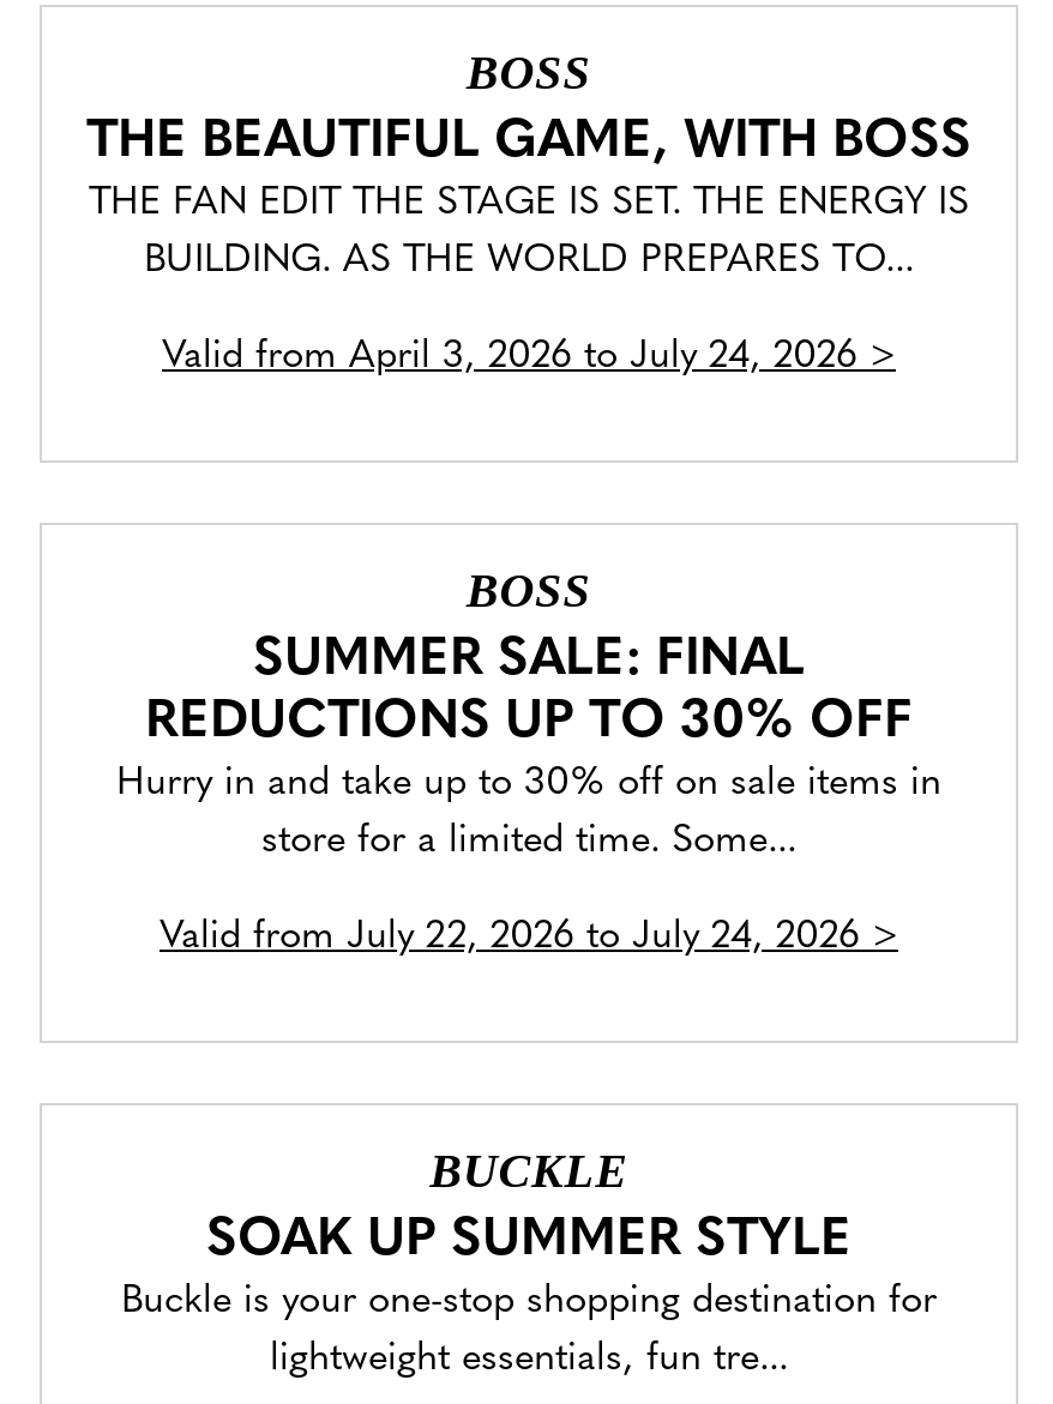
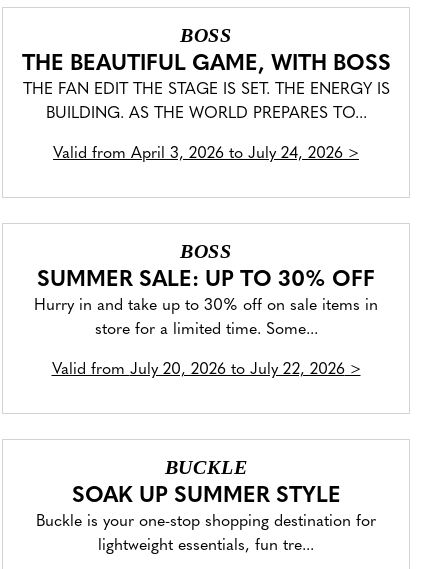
[145,635,913,748] SUMMER SALE: FINAL | REDUCTIONS UP TO 30% OFF -> [37,270,375,291] SUMMER SALE: UP TO 30% OFF
[160,918,898,957] Valid from July 22, 2026 to July 24, 2026 > -> [51,362,360,378] Valid from July 20, 2026 to July 22, 2026 >

